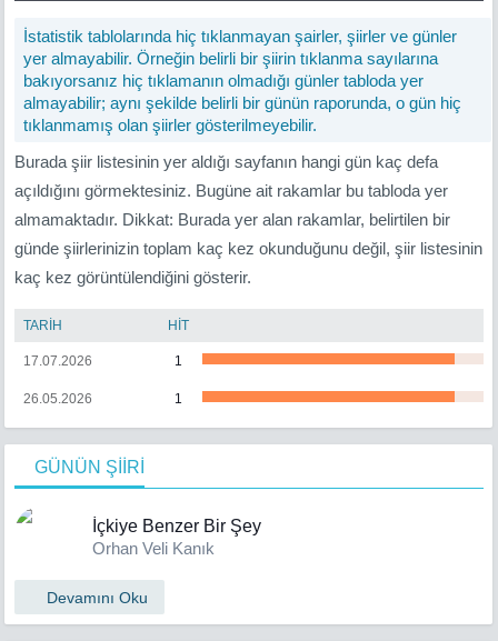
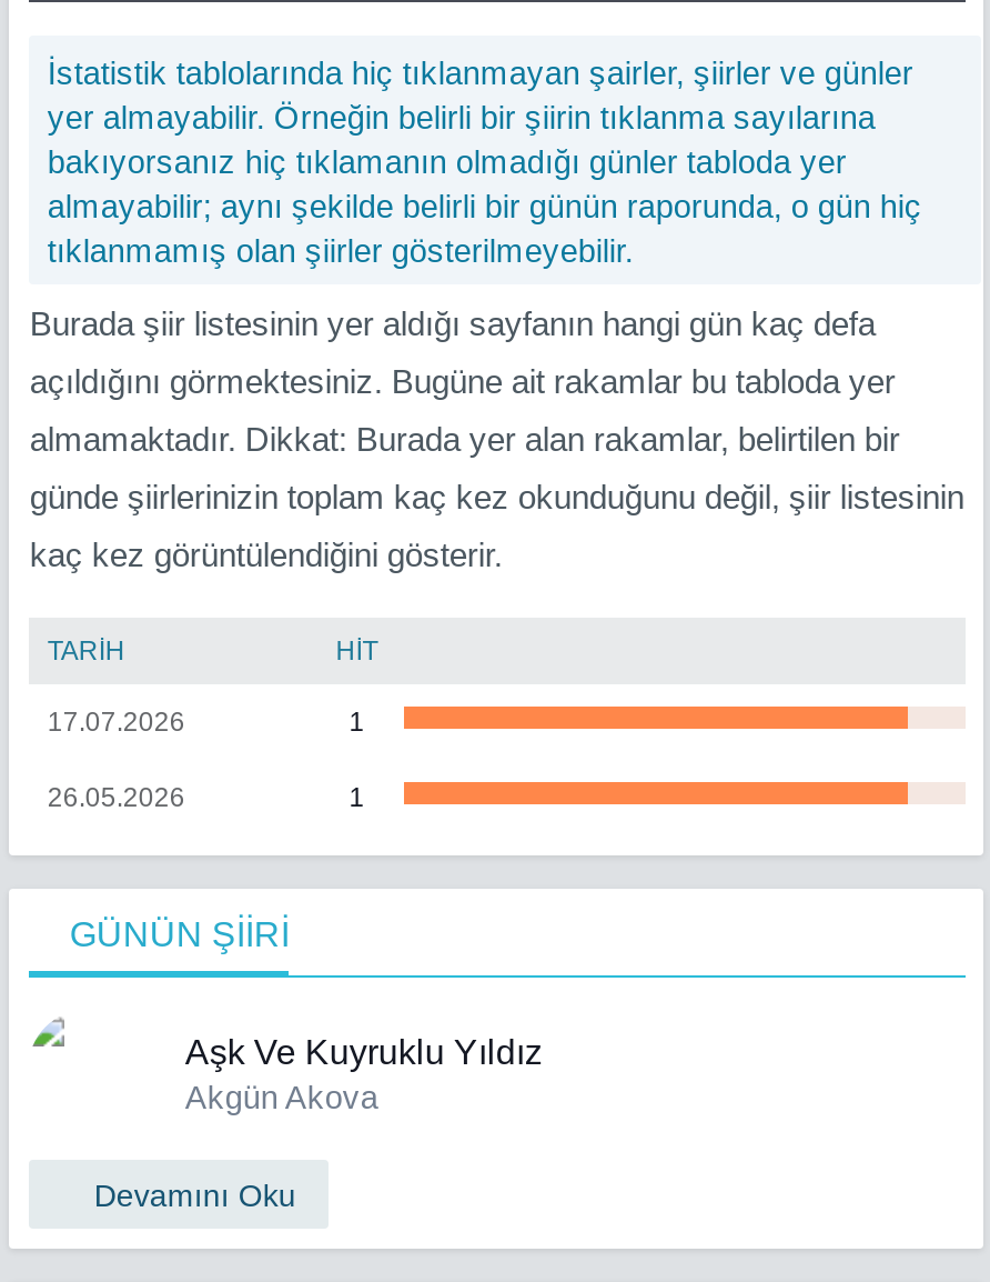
[93,516,262,557] İçkiye Benzer Bir Şey | Orhan Veli Kanık -> [185,1032,543,1115] Aşk Ve Kuyruklu Yıldız | Akgün Akova

